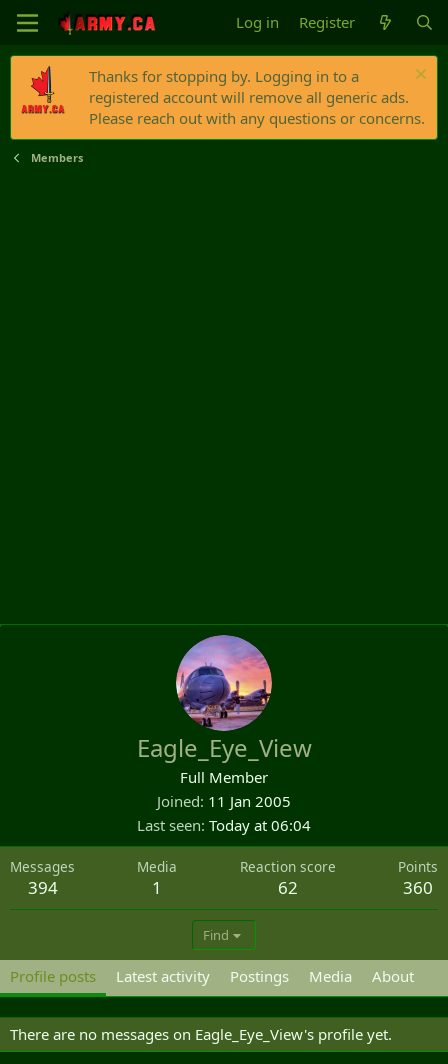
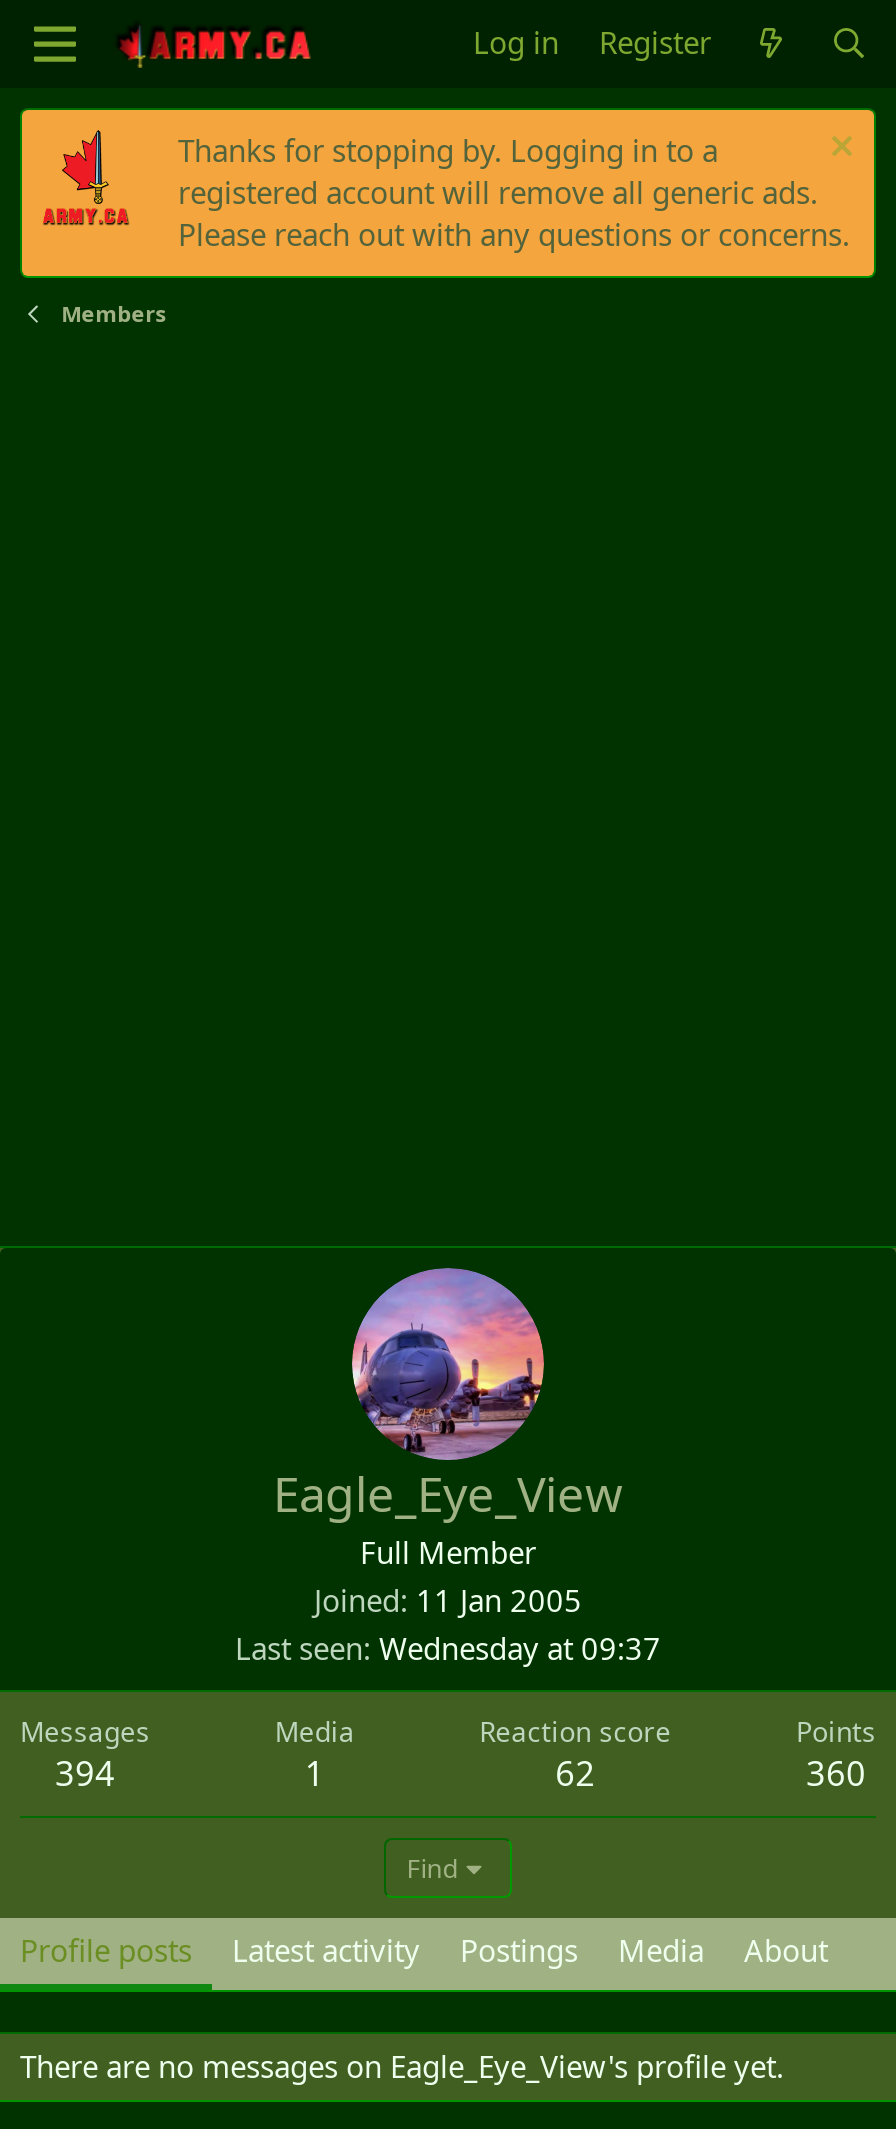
[137,815,311,835] Last seen Today at 06:04 -> [235,1628,661,1668] Last seen Wednesday at 09:37

